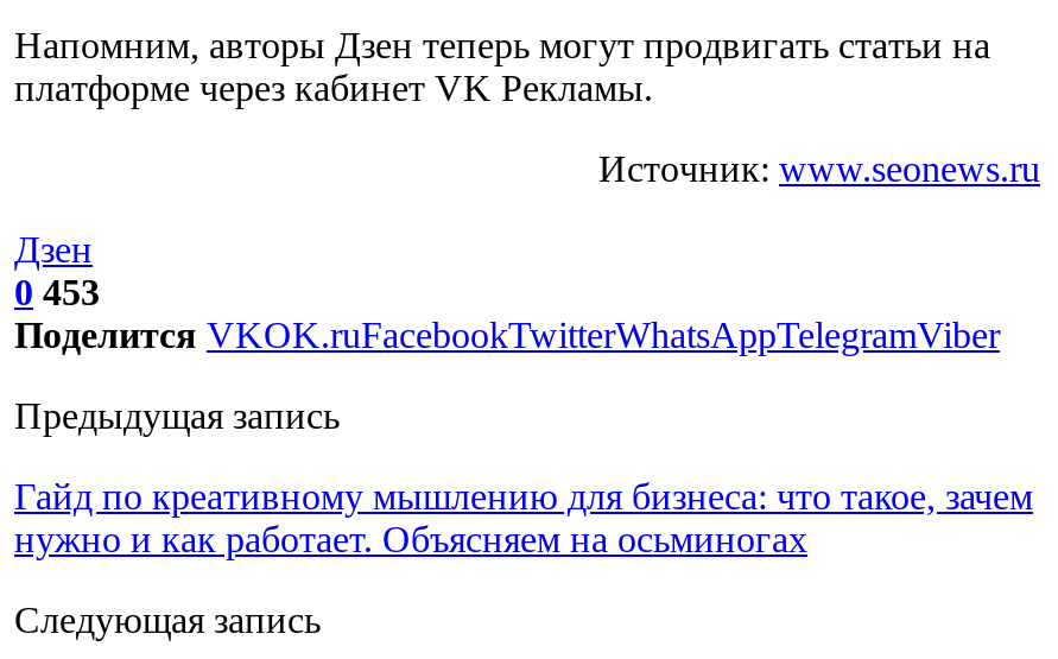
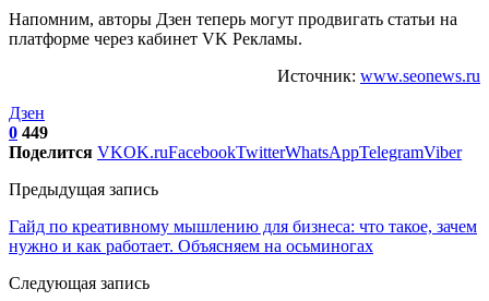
[14,271,100,312] 0 453 -> [9,123,48,142] 0 449

